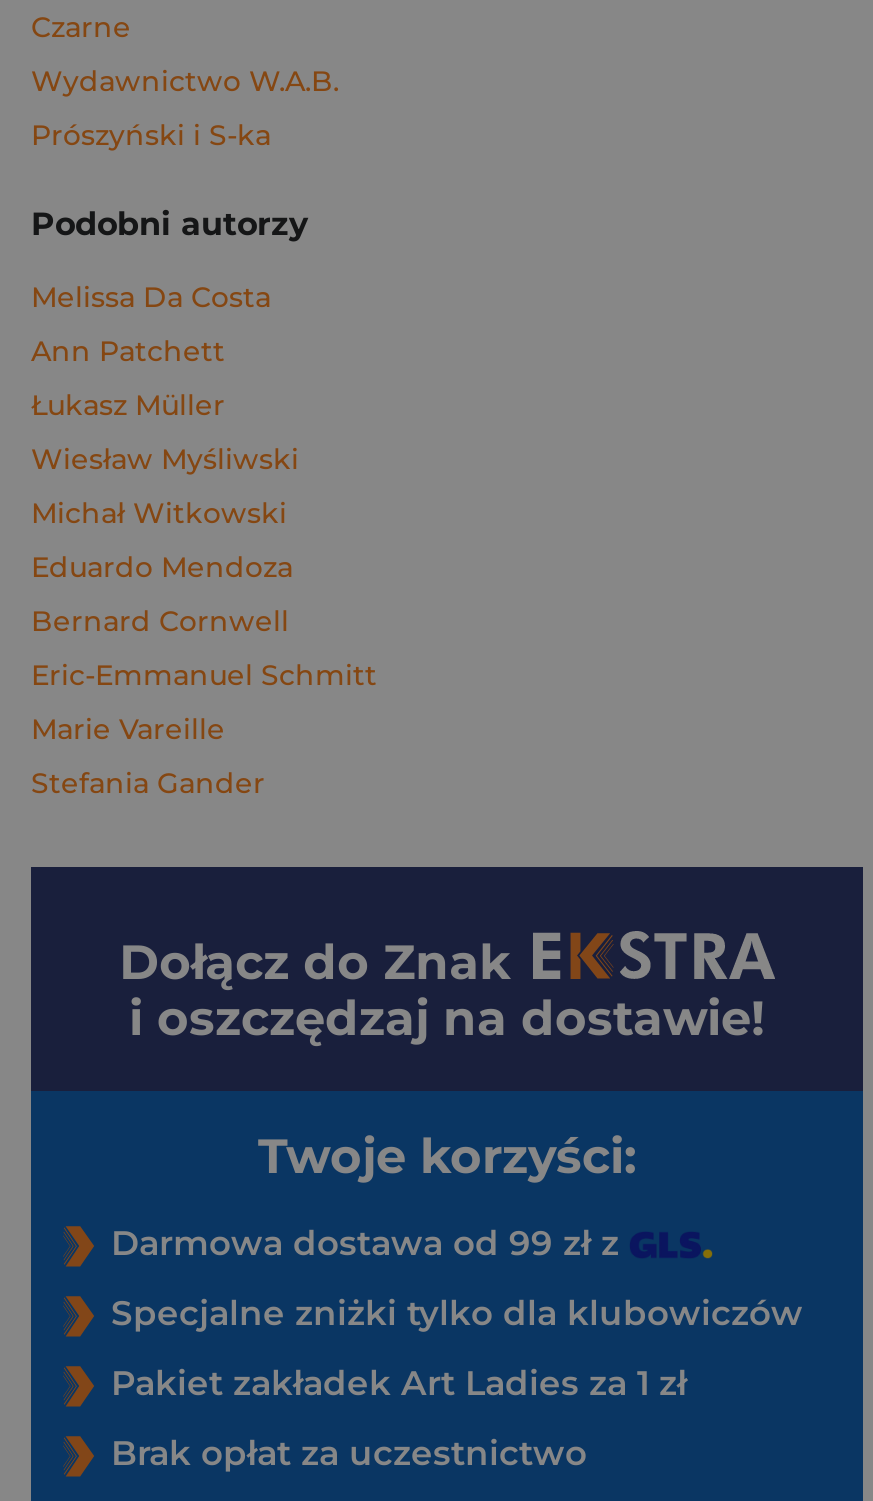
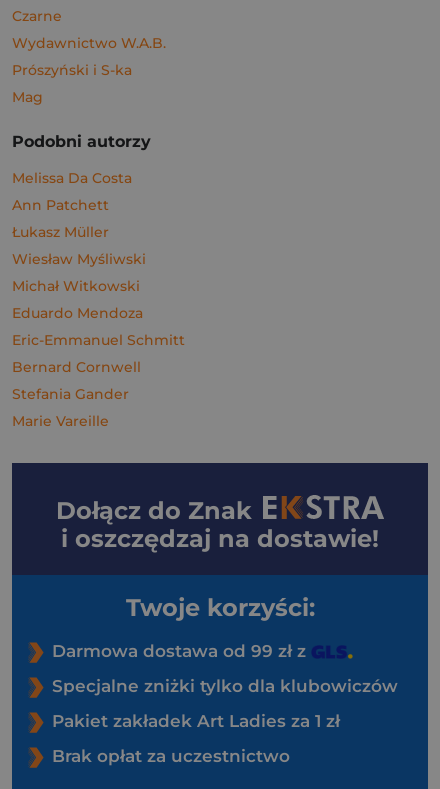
none -> [12,88,43,106] Mag
moved [31,603,289,639] -> [12,358,141,376]: Bernard Cornwell
moved [31,711,225,747] -> [12,412,109,430]: Marie Vareille

